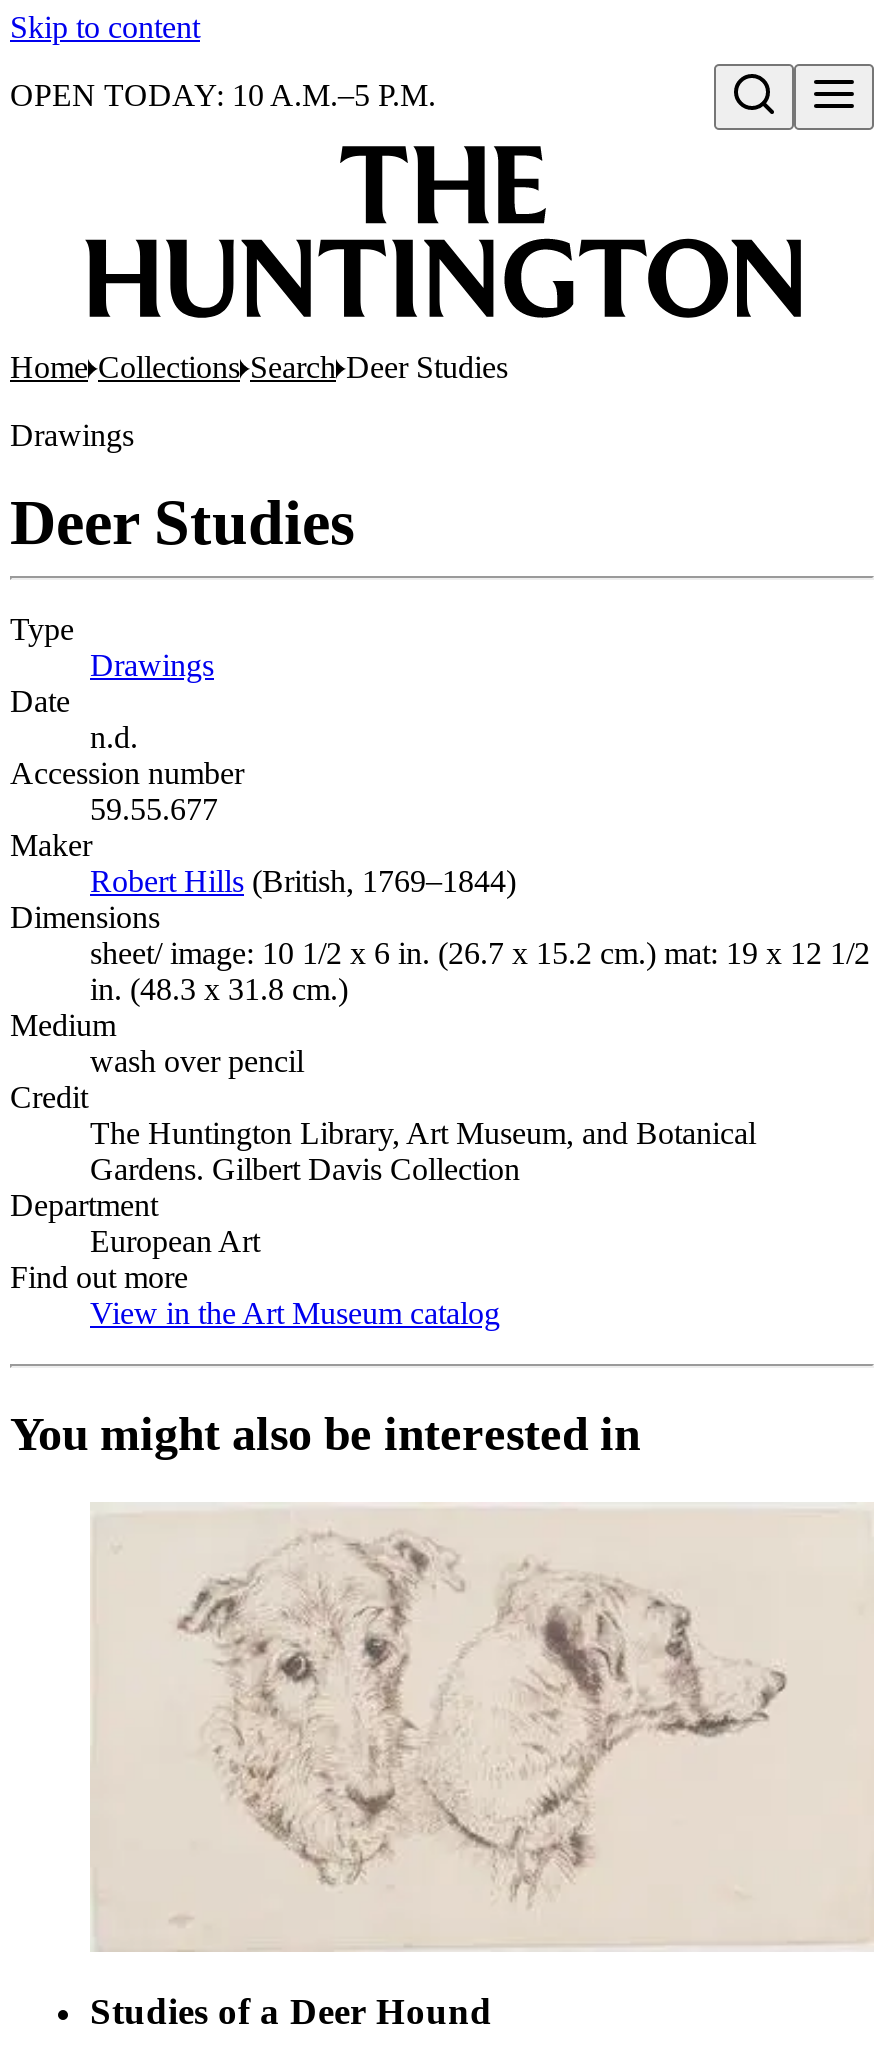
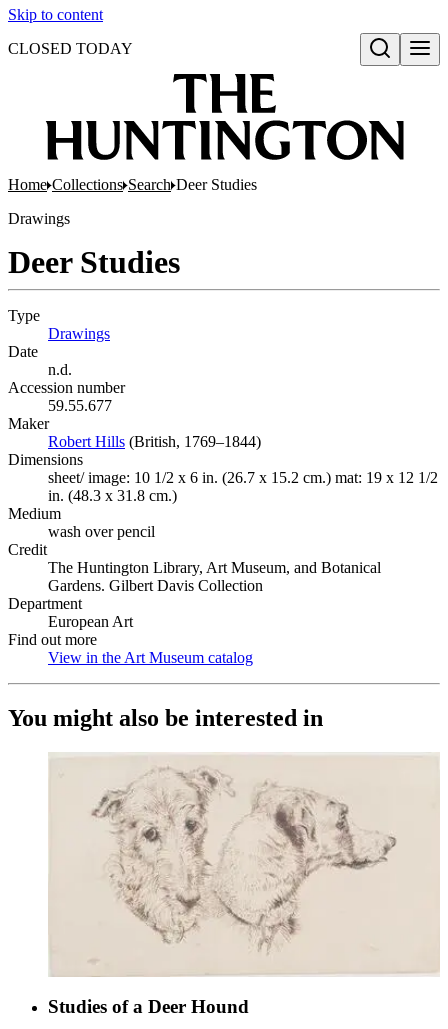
[10,78,436,112] OPEN TODAY: 10 A.M.–5 P.M. -> [8,40,133,57] CLOSED TODAY

